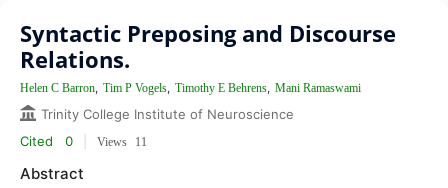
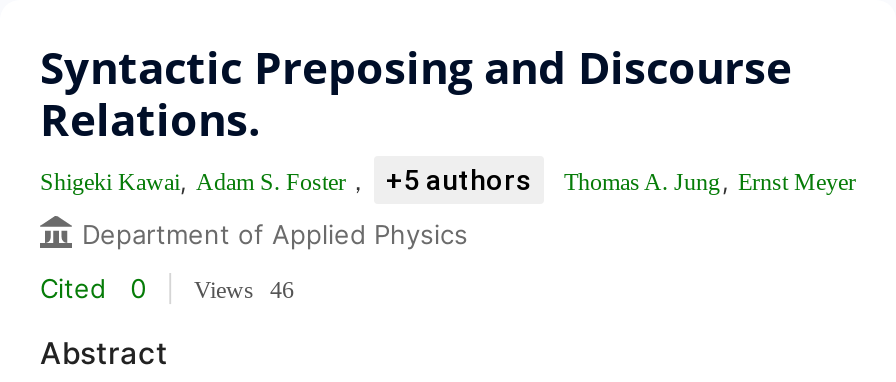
[20,80,361,95] Helen C Barron, Tim P Vogels, Timothy E Behrens, Mani Ramaswami -> [40,164,856,196] Shigeki Kawai, Adam S. Foster， +5 authors | Thomas A. Jung, Ernst Meyer
[41,106,294,122] Trinity College Institute of Neuroscience -> [82,218,468,250] Department of Applied Physics
[97,135,147,149] Views 11 -> [194,276,294,304] Views 46

